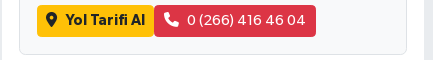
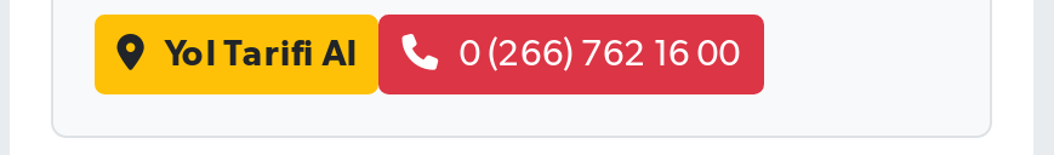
[187,13,306,28] 0 (266) 416 46 04 -> [459,36,740,72] 0 (266) 762 16 00

